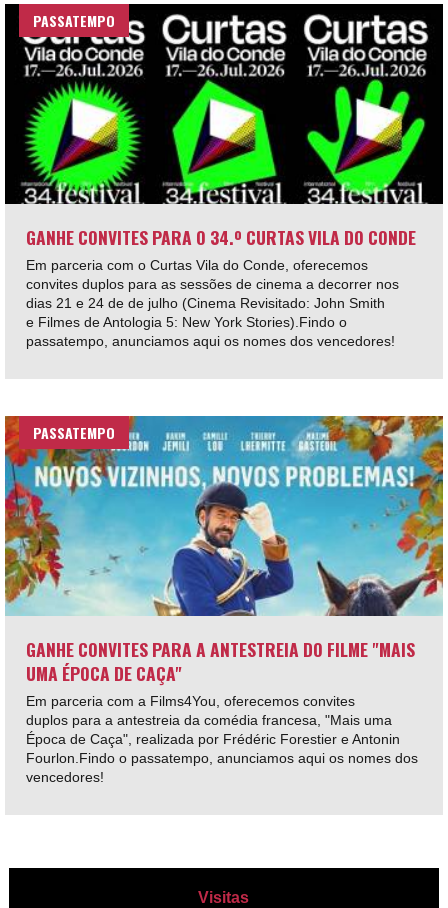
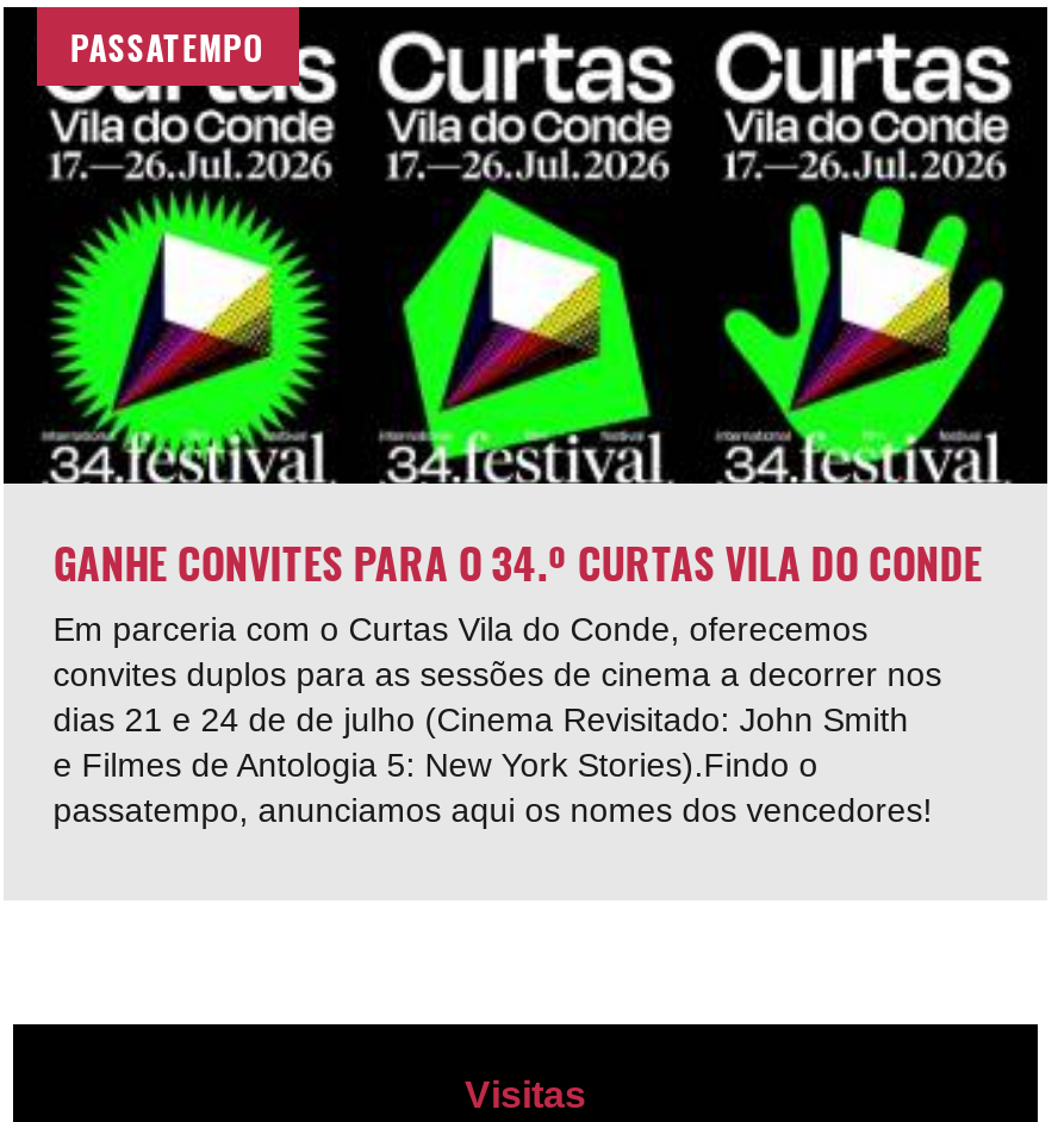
[4,415,444,641] [image] | PASSATEMPO -> none
[26,636,418,785] GANHE CONVITES PARA A ANTESTREIA DO FILME "MAIS | UMA ÉPOCA DE CAÇA" | Em parceria com a Films4You, oferecemos convites | duplos para a antestreia da comédia francesa, "Mais uma | Época de Caça", realizada por Frédéric Forestier e Antonin | Fourlon.Findo o passatempo, anunciamos aqui os nomes dos | vencedores! -> none

